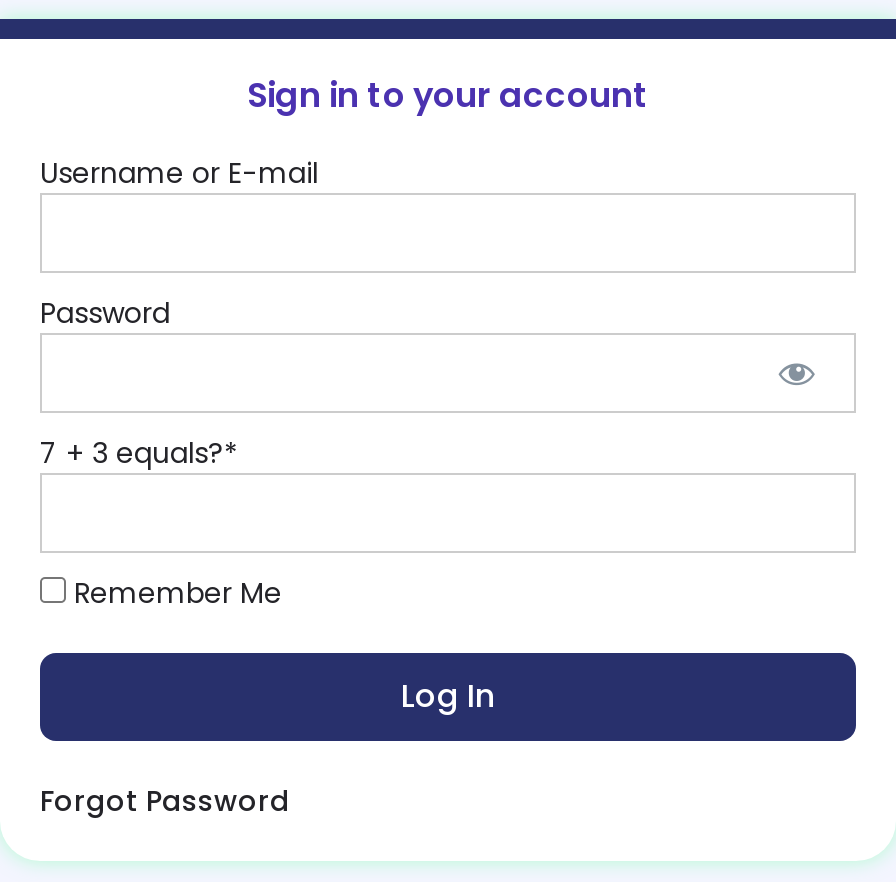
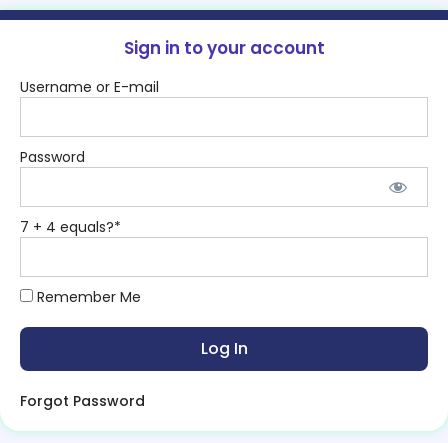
[40,433,238,473] 7 + 3 equals?* -> [20,217,121,237] 7 + 4 equals?*

